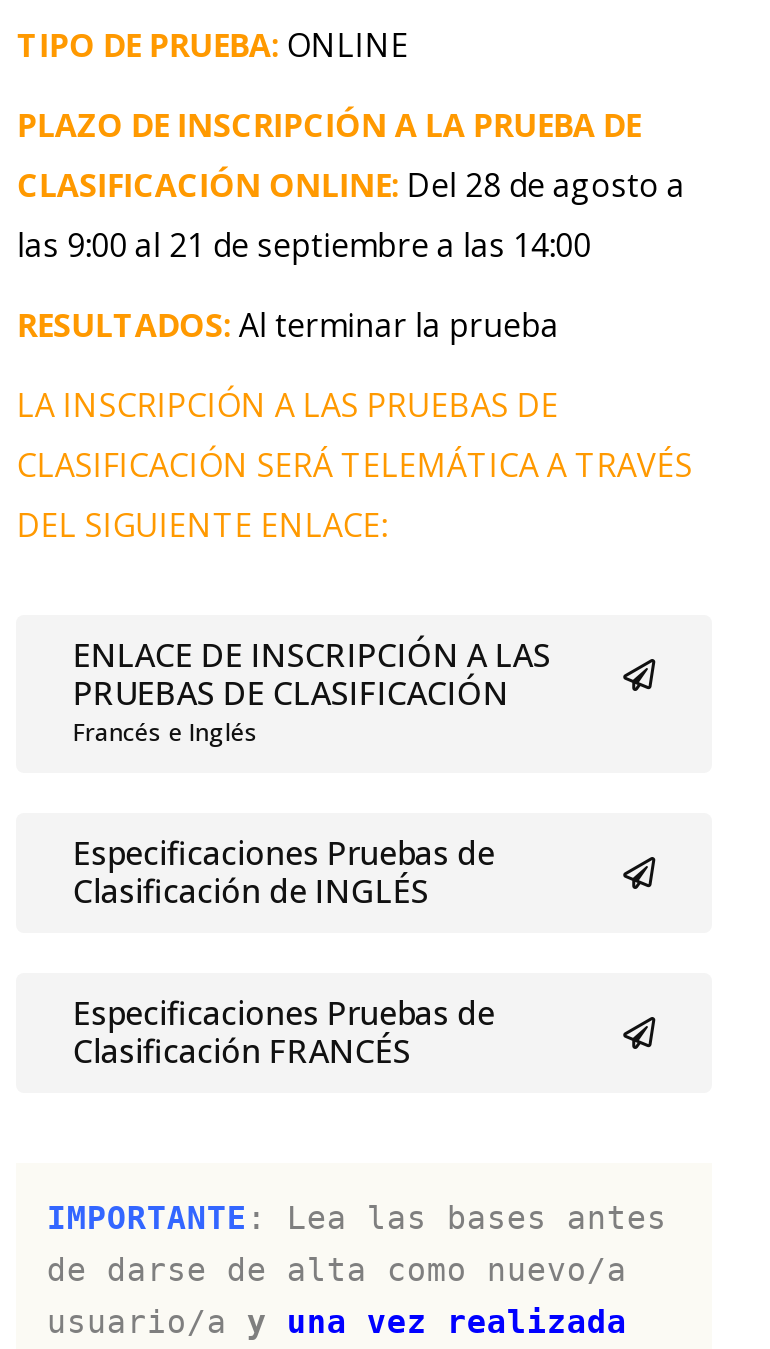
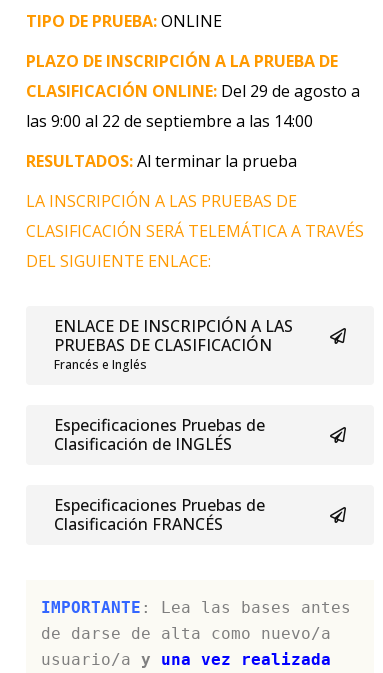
[17,163,685,207] CLASIFICACIÓN ONLINE: Del 28 de agosto a -> [26,80,360,102] CLASIFICACIÓN ONLINE: Del 29 de agosto a
[17,223,591,267] las 9:00 al 21 de septiembre a las 14:00 -> [26,110,313,132] las 9:00 al 22 de septiembre a las 14:00

